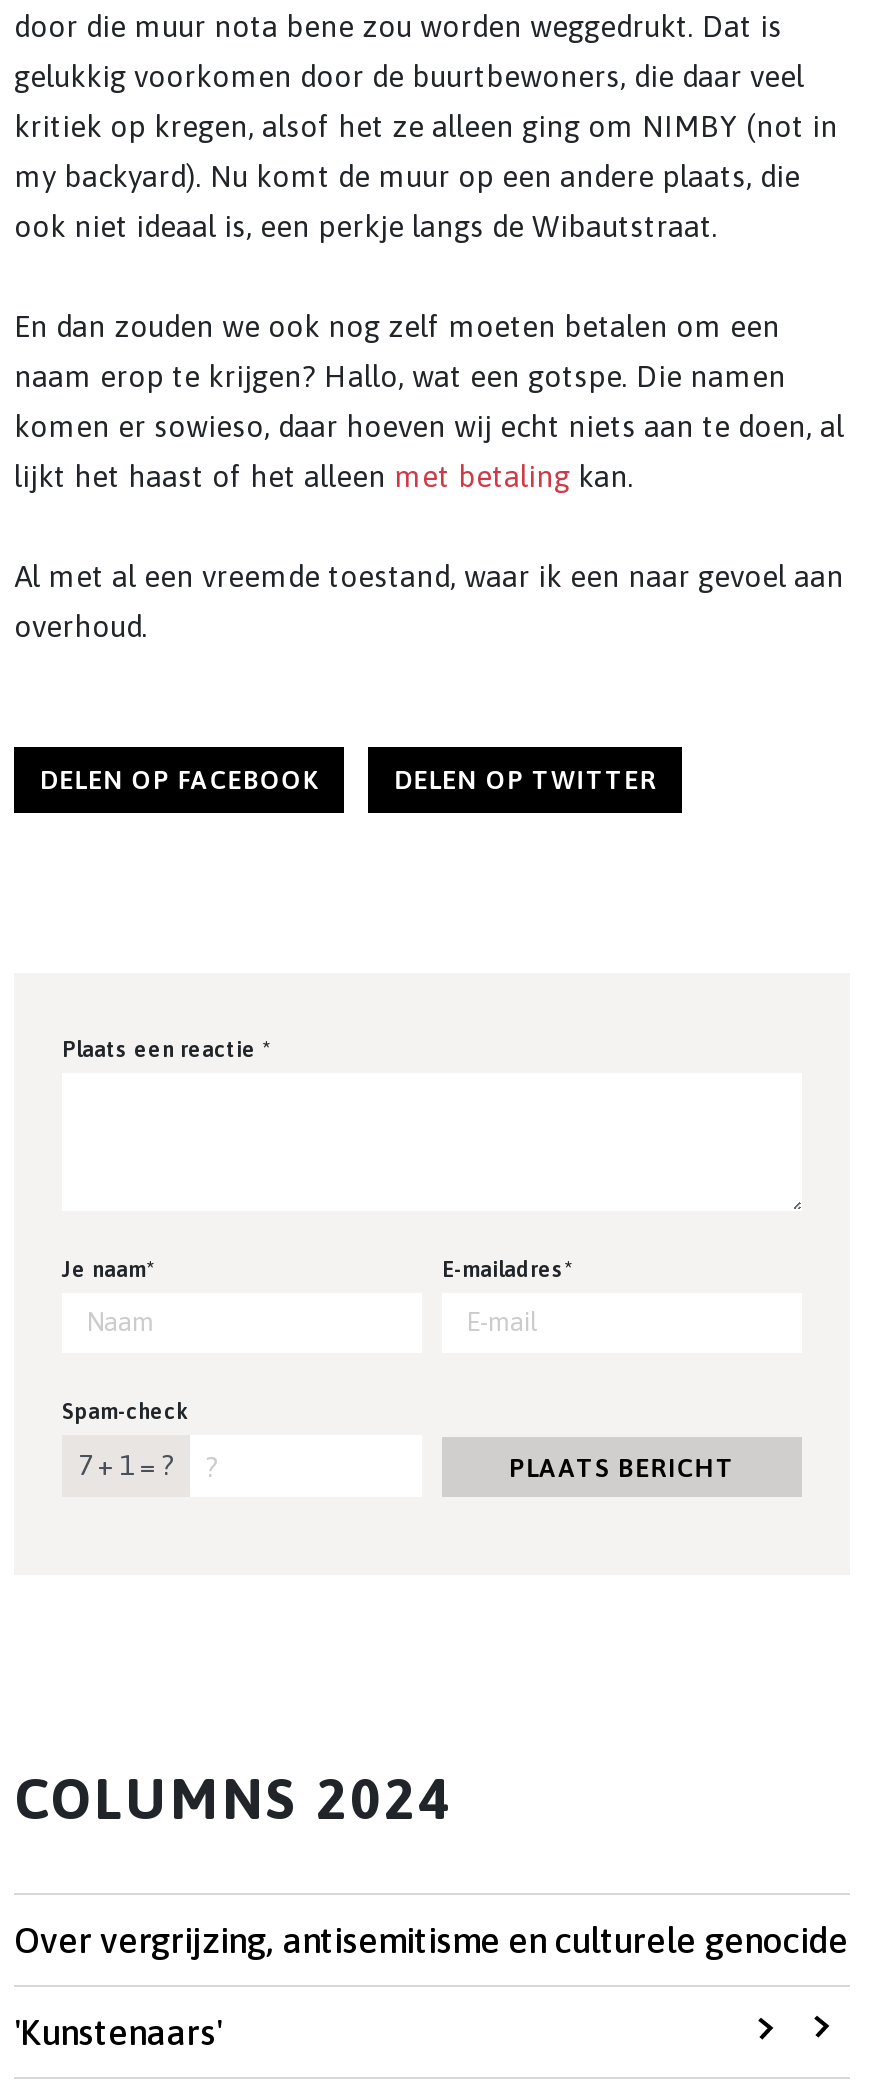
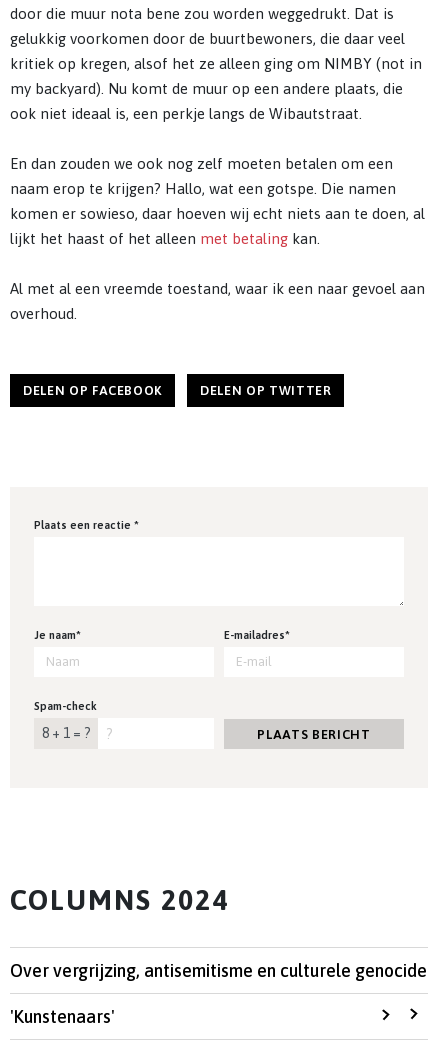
[78,1449,176,1481] 7 + 1 = ? -> [42,725,91,741] 8 + 1 = ?

